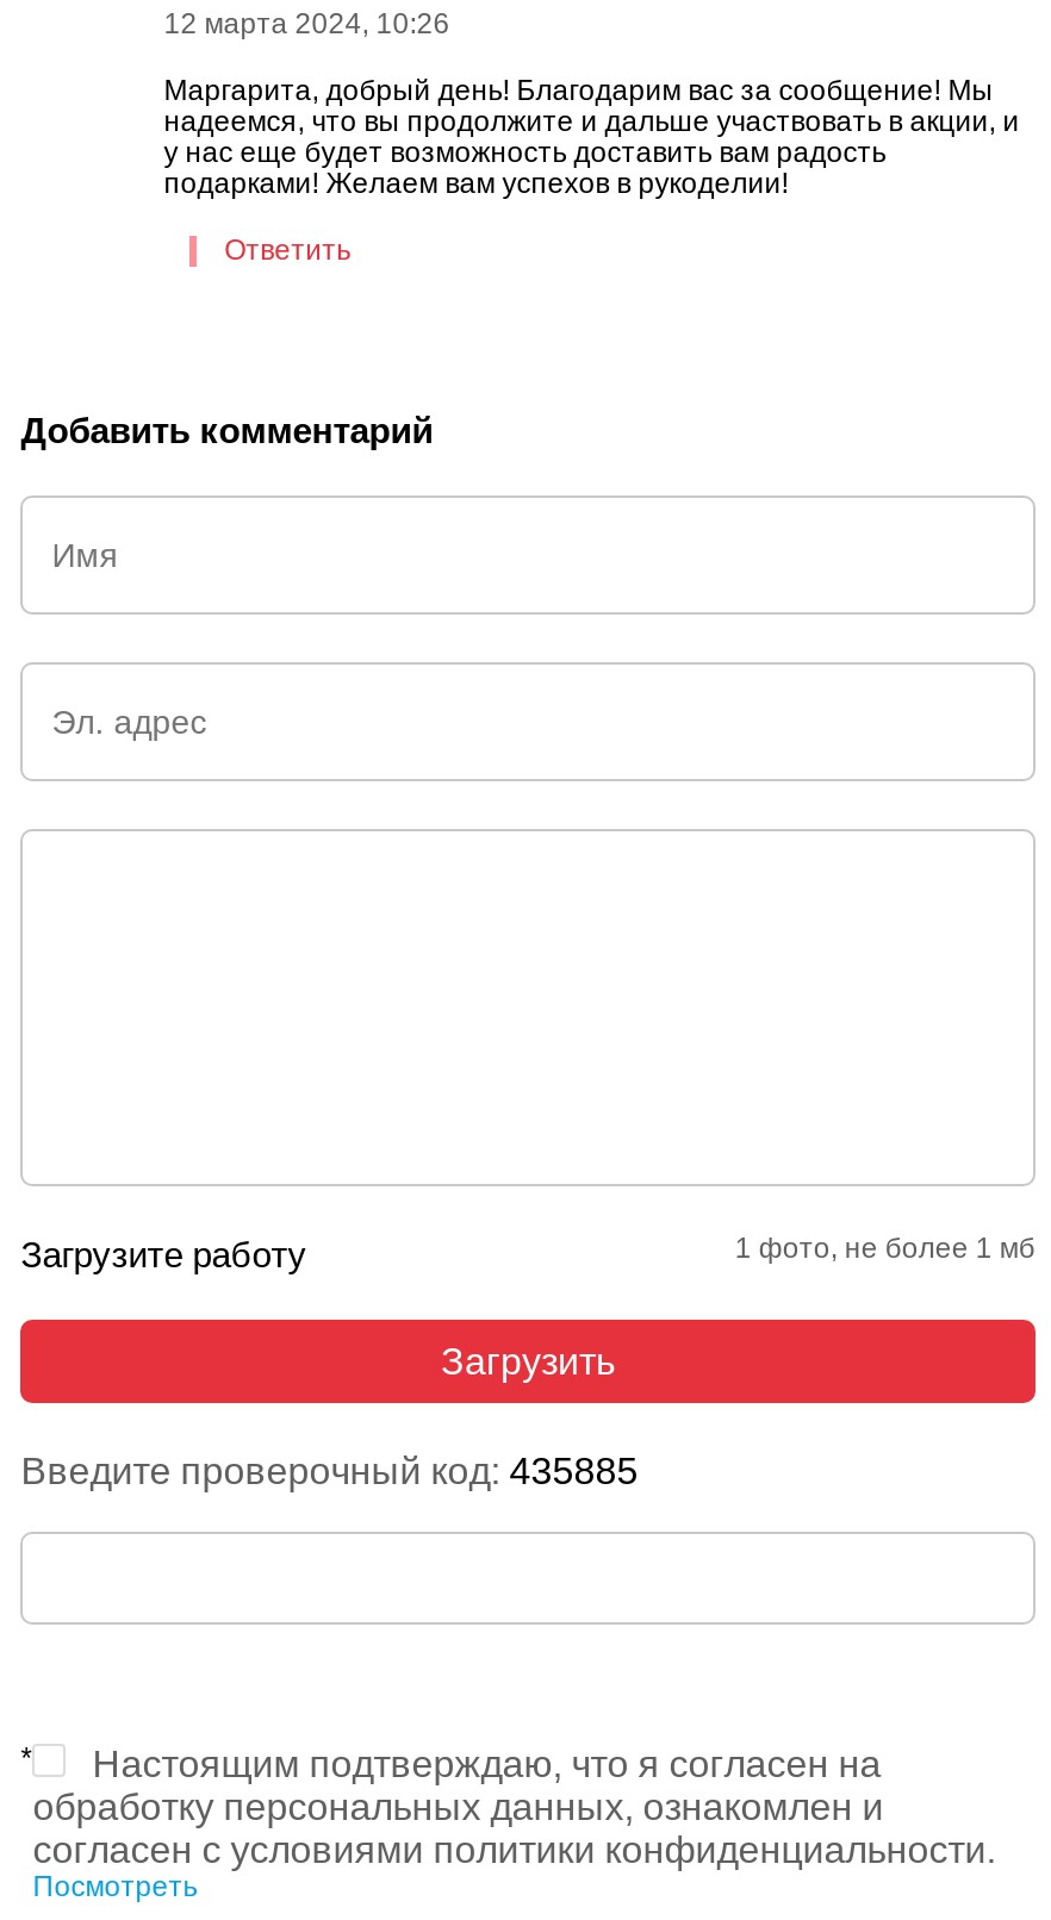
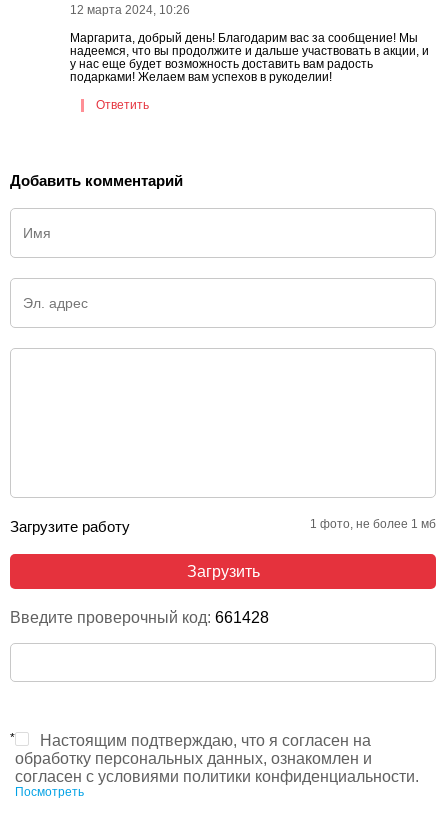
[21,1451,638,1491] Введите проверочный код: 435885 -> [10,609,269,626] Введите проверочный код: 661428

